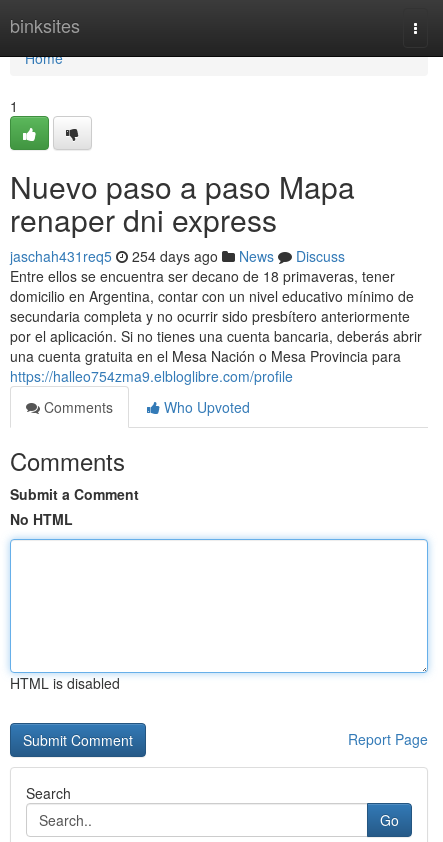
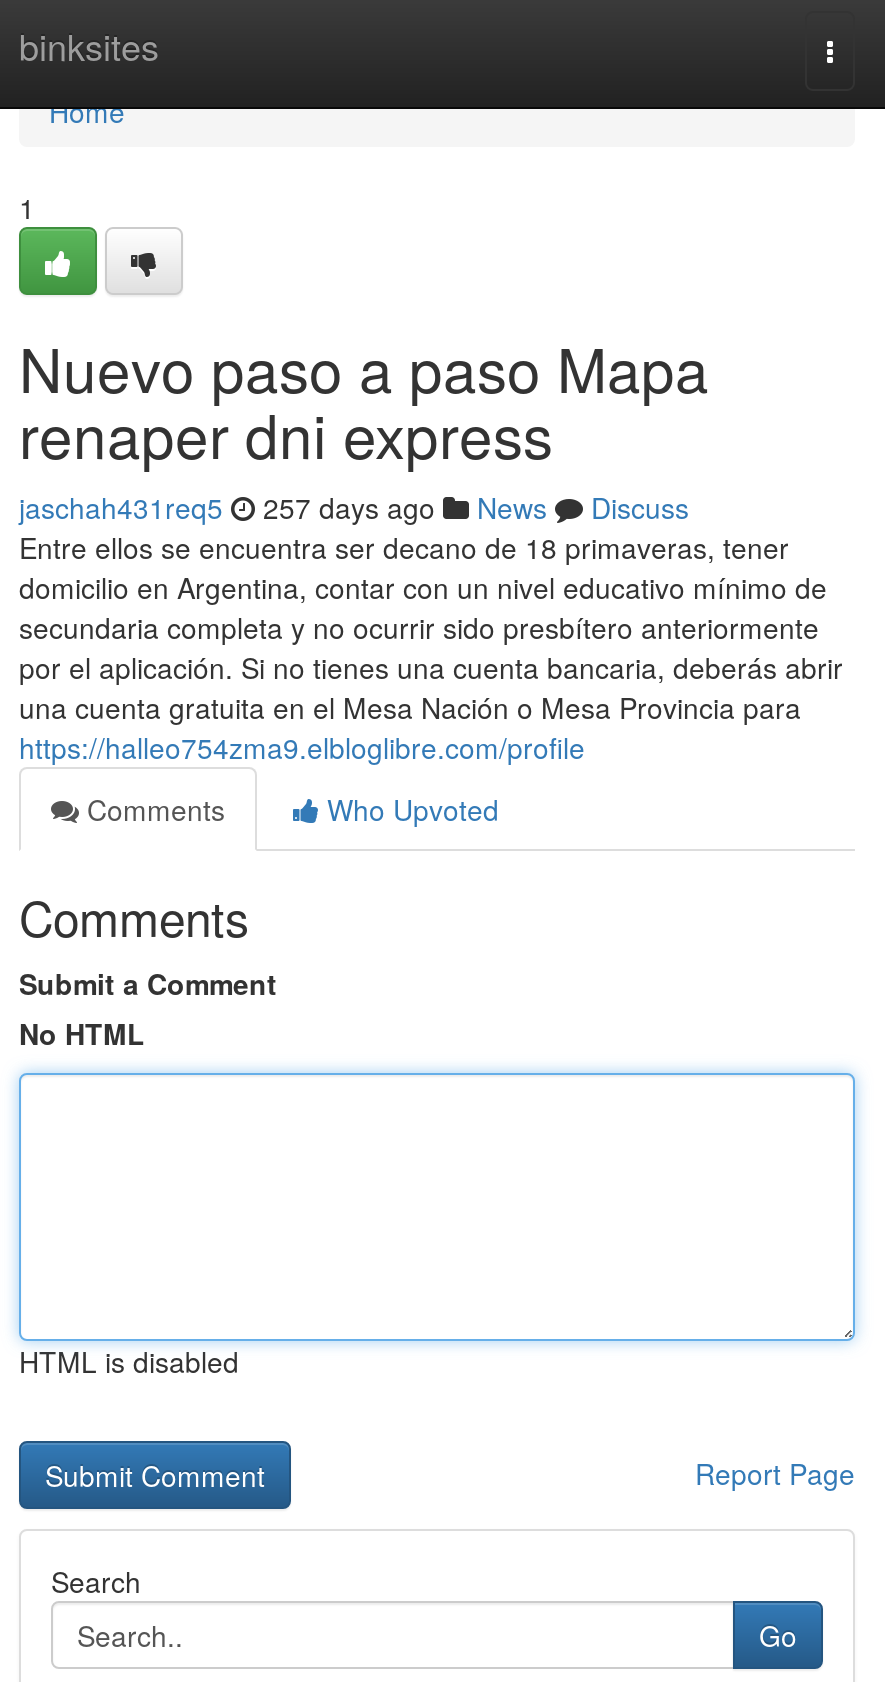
[10,246,345,266] jaschah431req5 254 days ago News Discuss -> [19,487,689,527] jaschah431req5 257 days ago News Discuss

